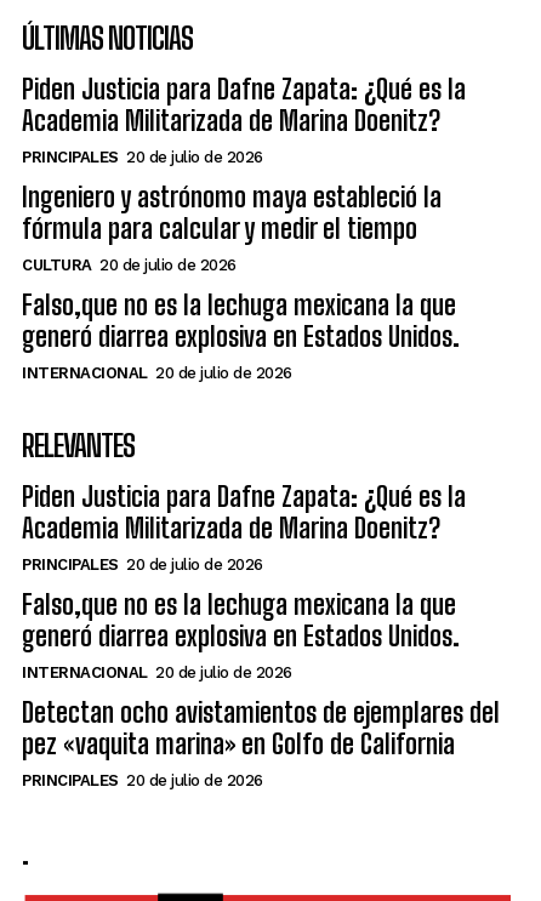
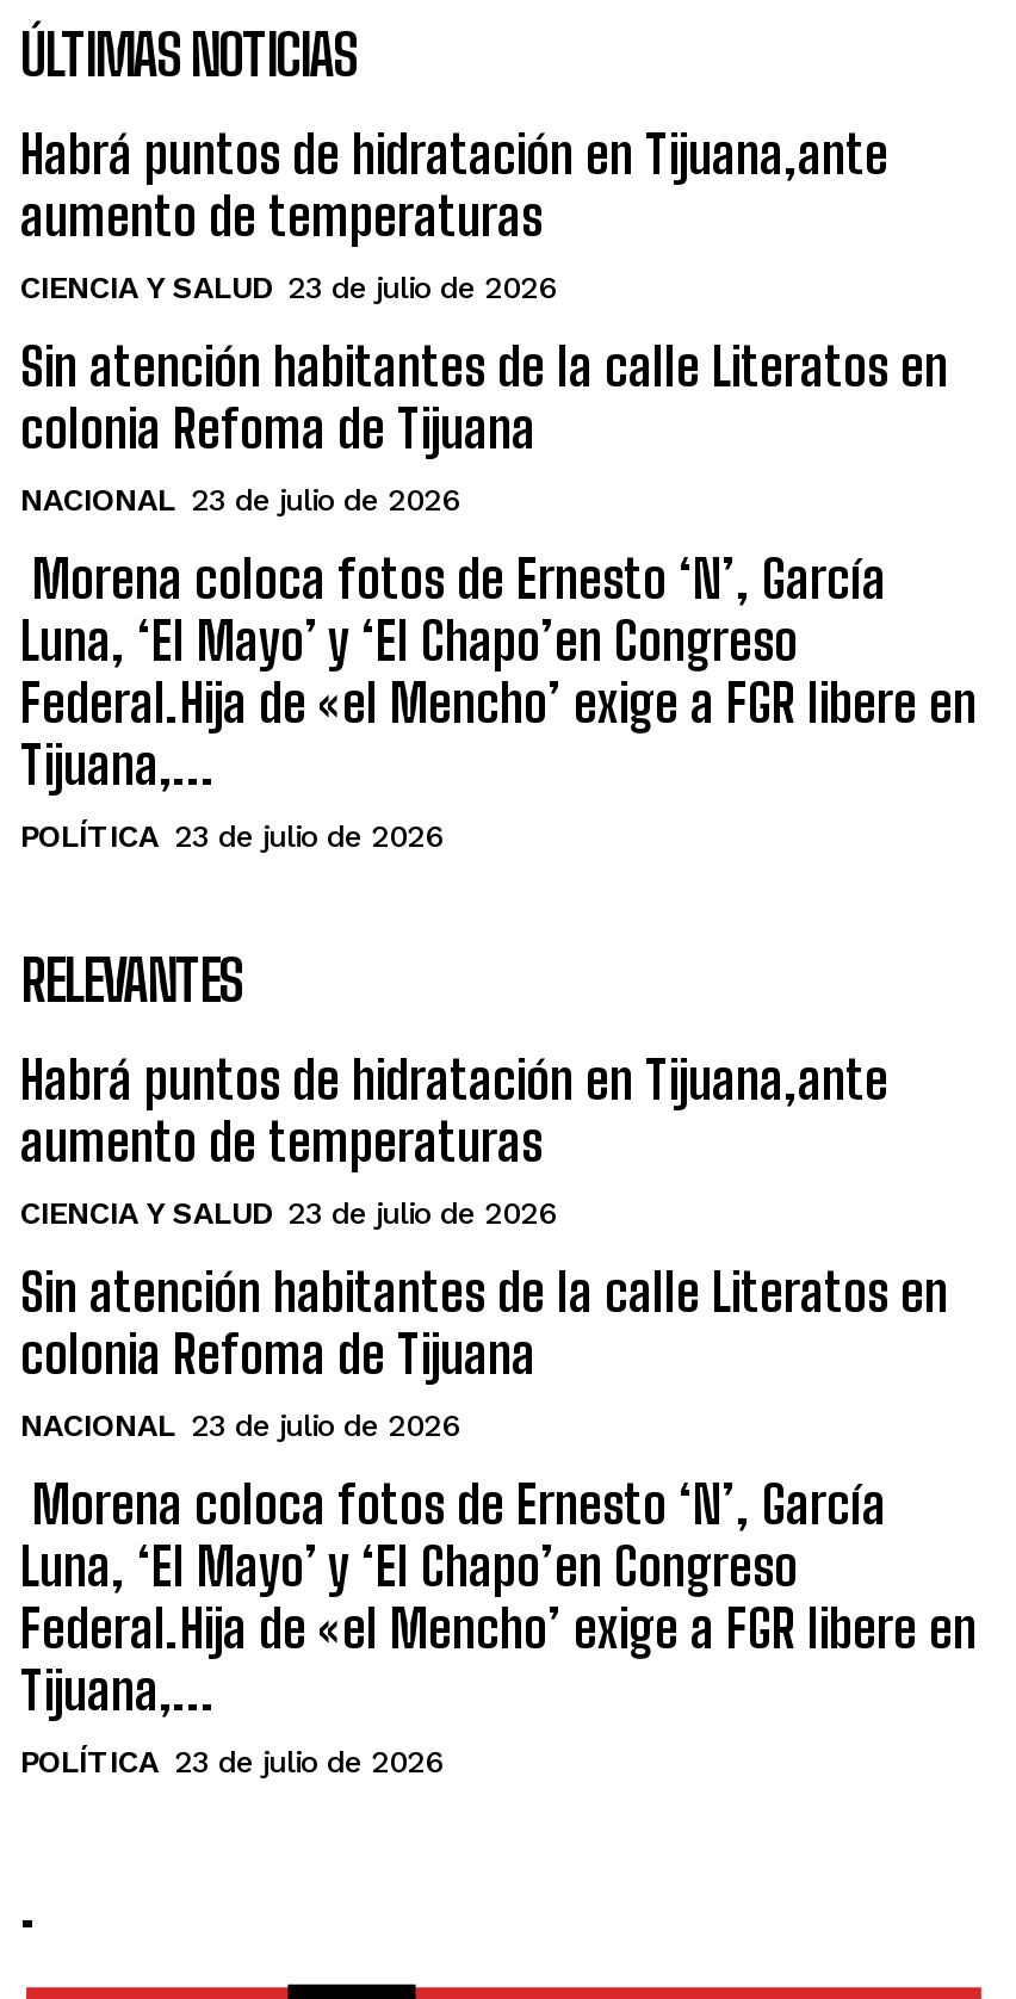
[22,73,466,382] Piden Justicia para Dafne Zapata: ¿Qué es la | Academia Militarizada de Marina Doenitz? | PRINCIPALES 20 de julio de 2026 | Ingeniero y astrónomo maya estableció la | fórmula para calcular y medir el tiempo | CULTURA 20 de julio de 2026 | Falso,que no es la lechuga mexicana la que | generó diarrea explosiva en Estados Unidos. | INTERNACIONAL 20 de julio de 2026 -> [20,123,977,856] Habrá puntos de hidratación en Tijuana,ante | aumento de temperaturas | CIENCIA Y SALUD 23 de julio de 2026 | Sin atención habitantes de la calle Literatos en | colonia Refoma de Tijuana | NACIONAL 23 de julio de 2026 | Morena coloca fotos de Ernesto ‘N’, García | Luna, ‘El Mayo’ y ‘El Chapo’en Congreso | Federal.Hija de «el Mencho’ exige a FGR libere en | Tijuana,... | POLÍTICA 23 de julio de 2026
[22,480,500,790] Piden Justicia para Dafne Zapata: ¿Qué es la | Academia Militarizada de Marina Doenitz? | PRINCIPALES 20 de julio de 2026 | Falso,que no es la lechuga mexicana la que | generó diarrea explosiva en Estados Unidos. | INTERNACIONAL 20 de julio de 2026 | Detectan ocho avistamientos de ejemplares del | pez «vaquita marina» en Golfo de California | PRINCIPALES 20 de julio de 2026 -> [20,1049,977,1781] Habrá puntos de hidratación en Tijuana,ante | aumento de temperaturas | CIENCIA Y SALUD 23 de julio de 2026 | Sin atención habitantes de la calle Literatos en | colonia Refoma de Tijuana | NACIONAL 23 de julio de 2026 | Morena coloca fotos de Ernesto ‘N’, García | Luna, ‘El Mayo’ y ‘El Chapo’en Congreso | Federal.Hija de «el Mencho’ exige a FGR libere en | Tijuana,... | POLÍTICA 23 de julio de 2026

